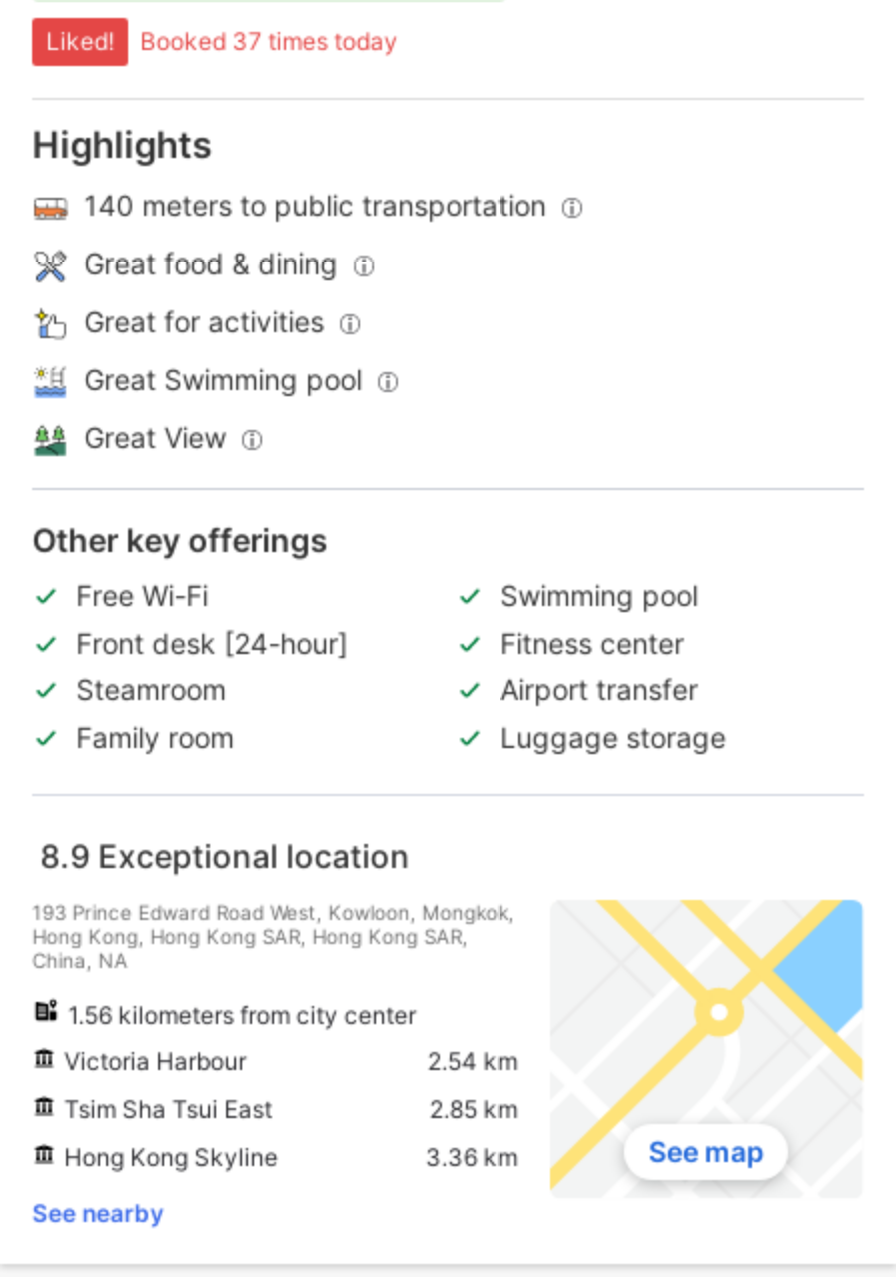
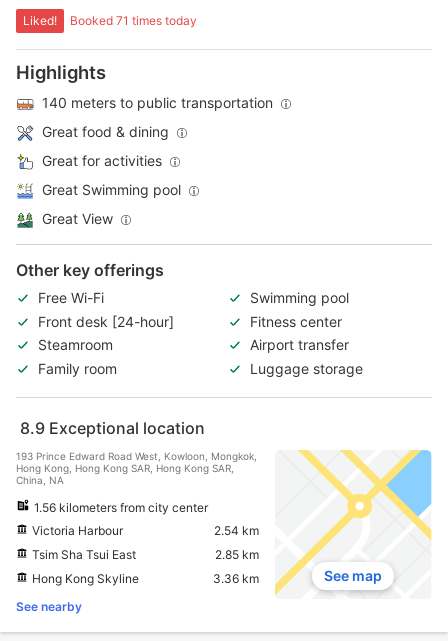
[140,26,398,56] Booked 37 times today -> [70,13,197,28] Booked 71 times today

